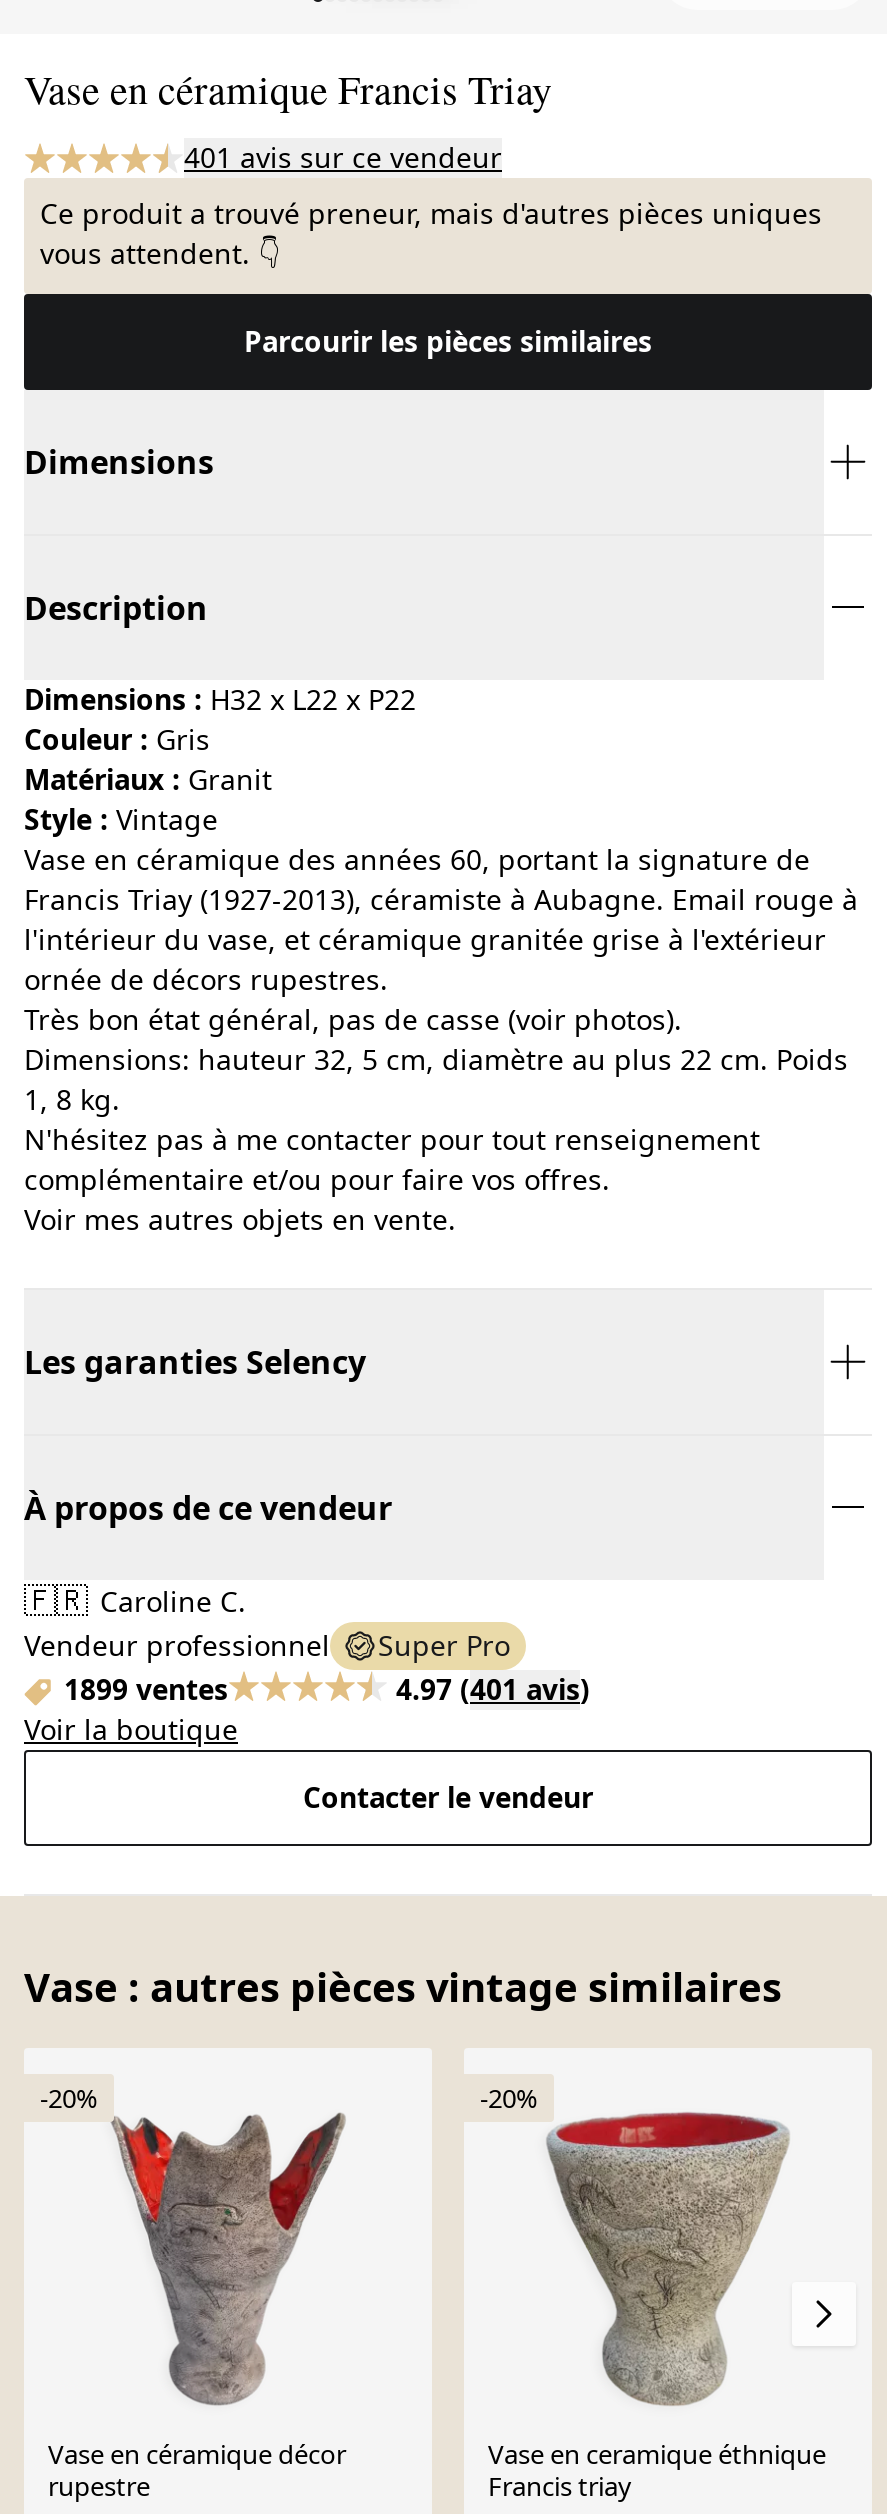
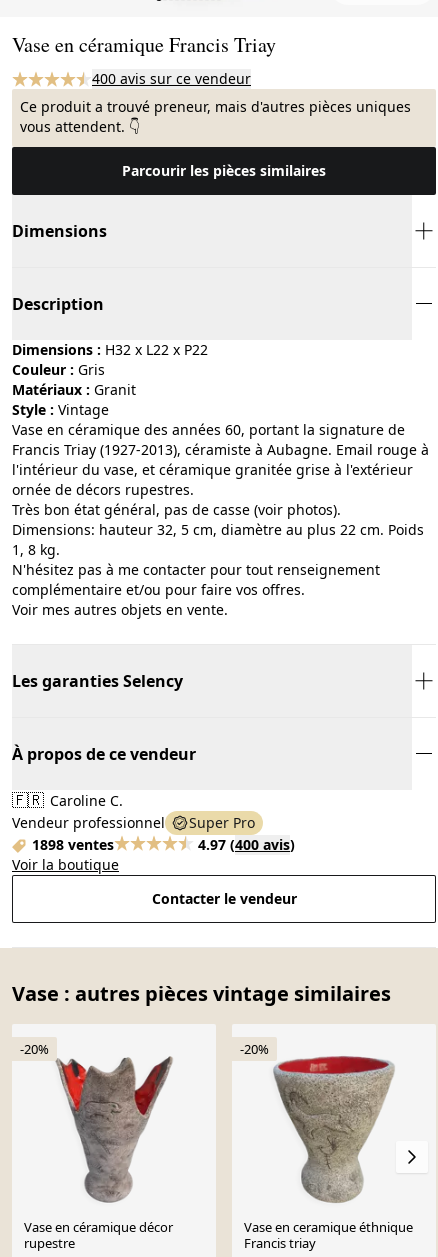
[184,138,502,176] 401 avis sur ce vendeur -> [92,69,251,88] 400 avis sur ce vendeur
[64,1670,228,1708] 1899 ventes -> [32,835,114,854] 1898 ventes
[396,1670,590,1708] 4.97 (401 avis) -> [198,835,295,854] 4.97 (400 avis)

